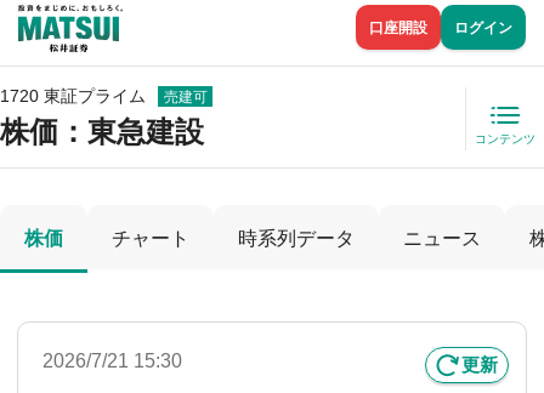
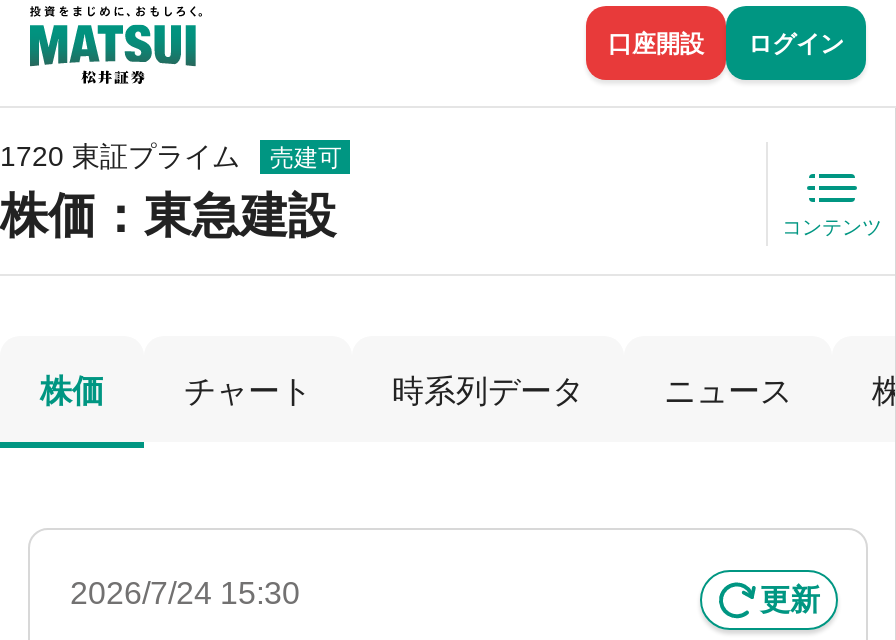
[42,351,182,371] 2026/7/21 15:30 -> [70,576,300,610] 2026/7/24 15:30

